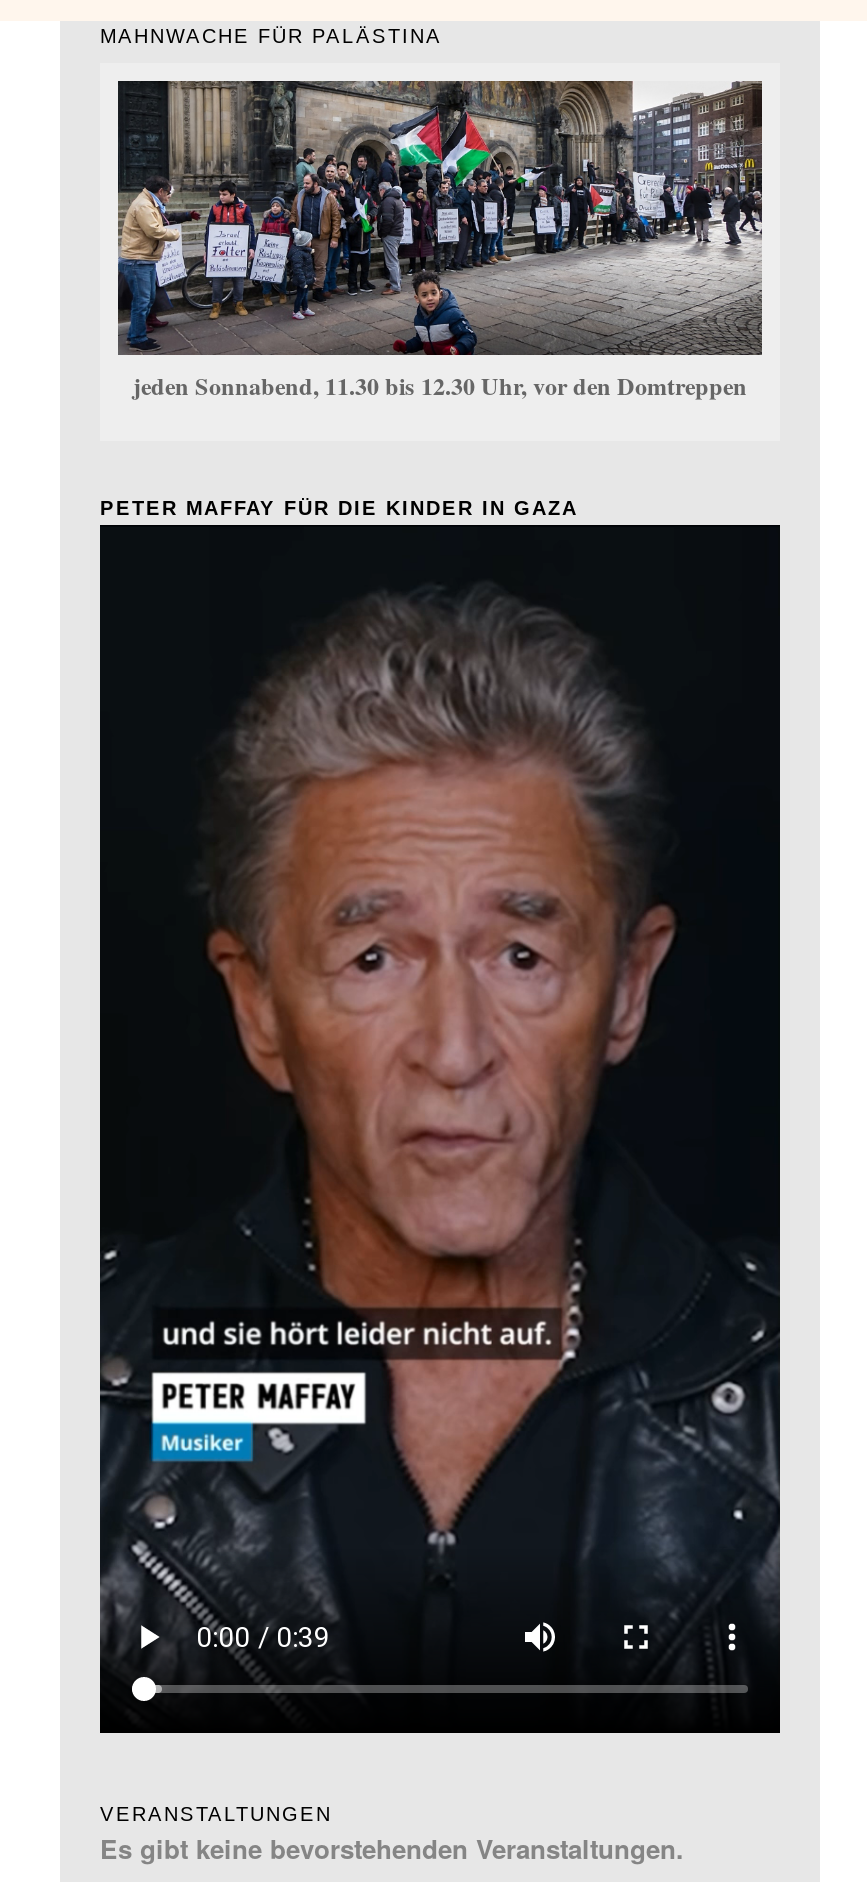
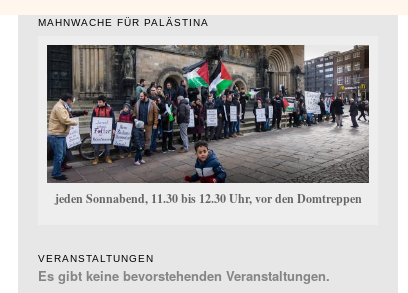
[100,497,578,519] PETER MAFFAY FÜR DIE KINDER IN GAZA -> none
[98,523,782,1735] [image] -> none

